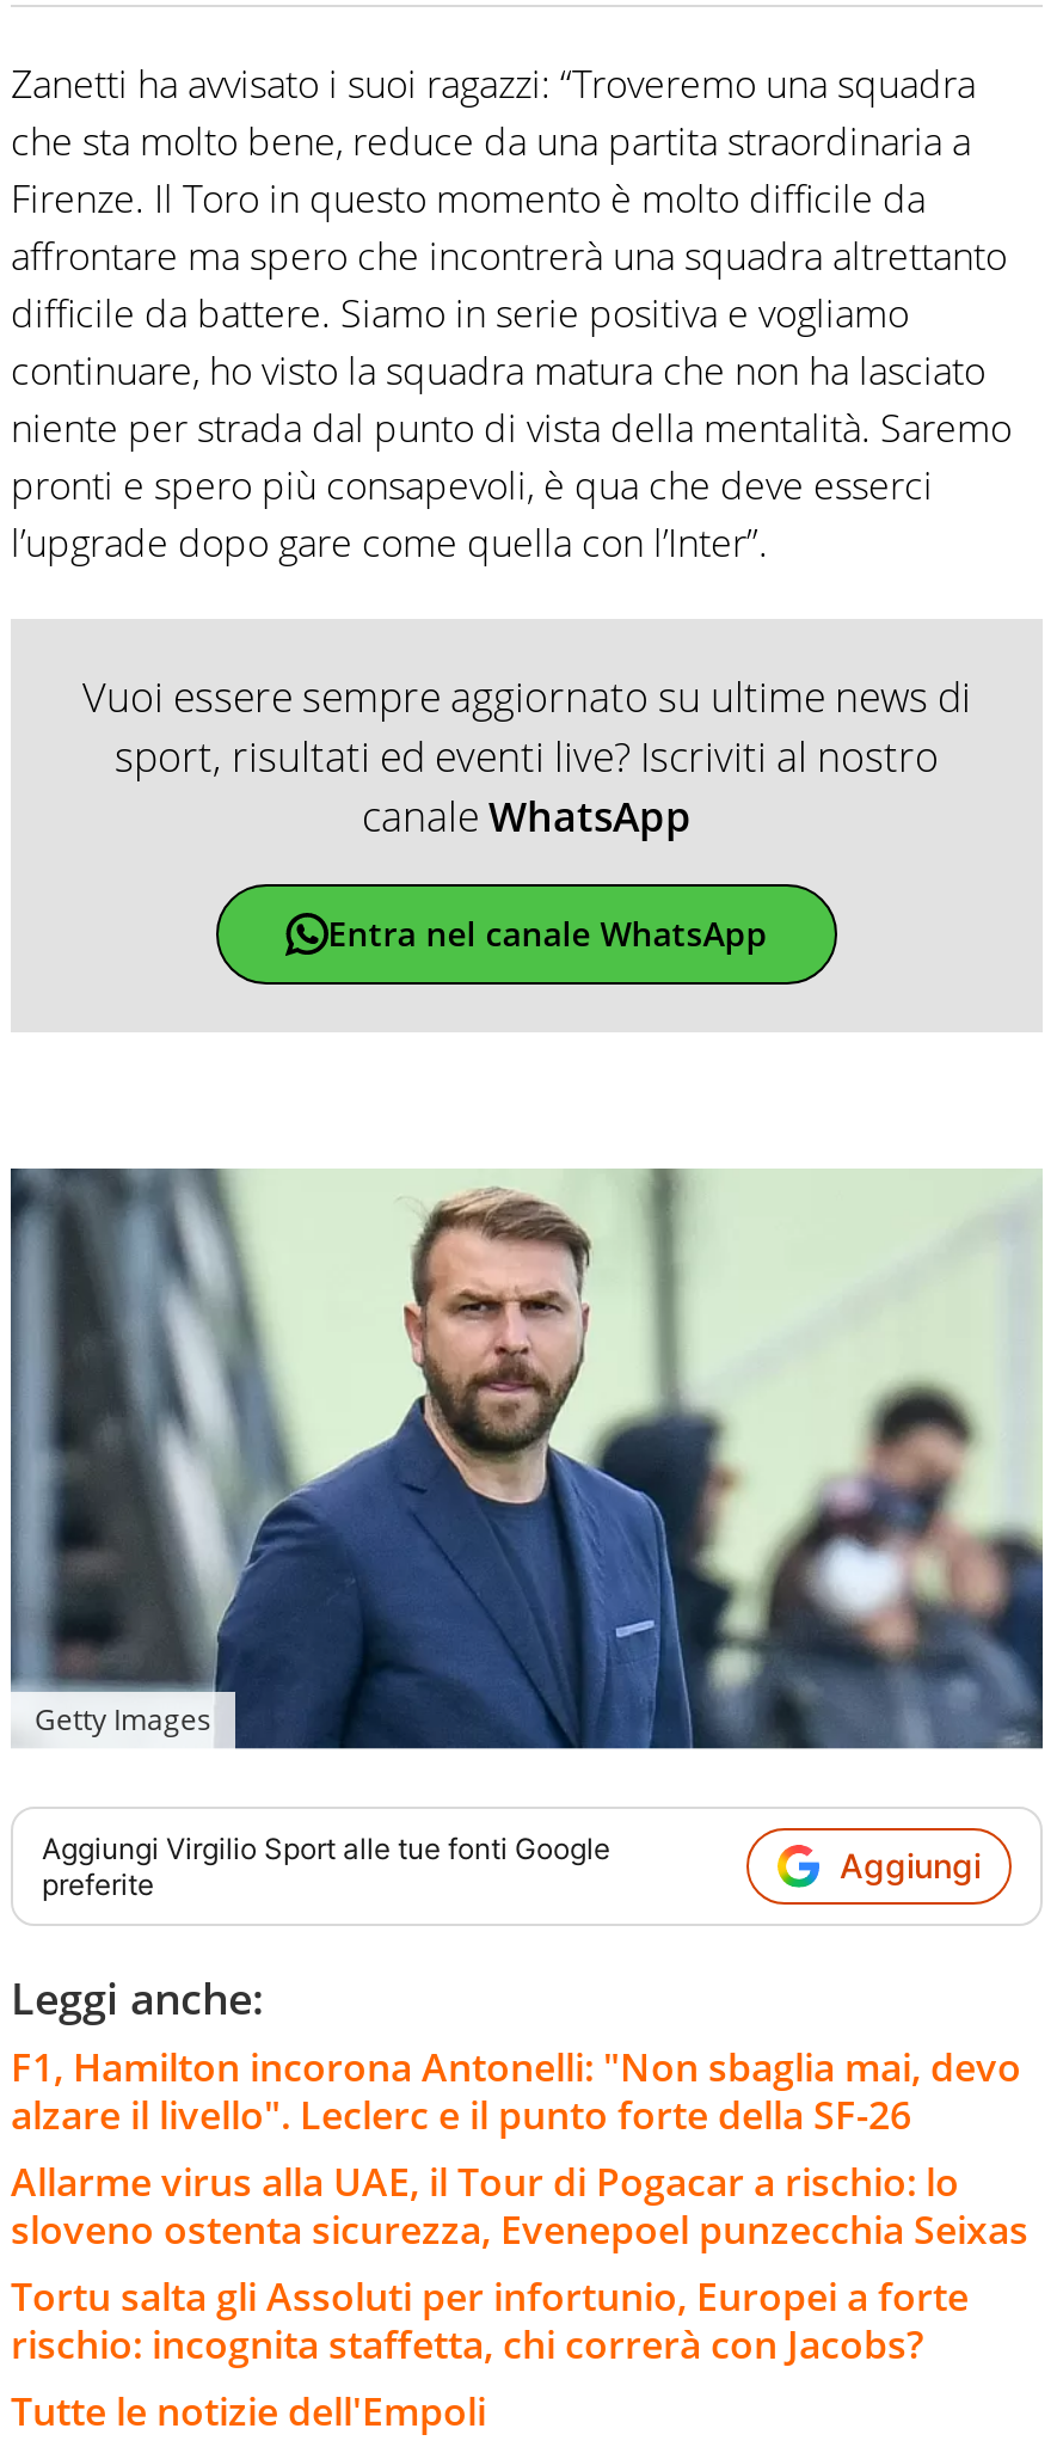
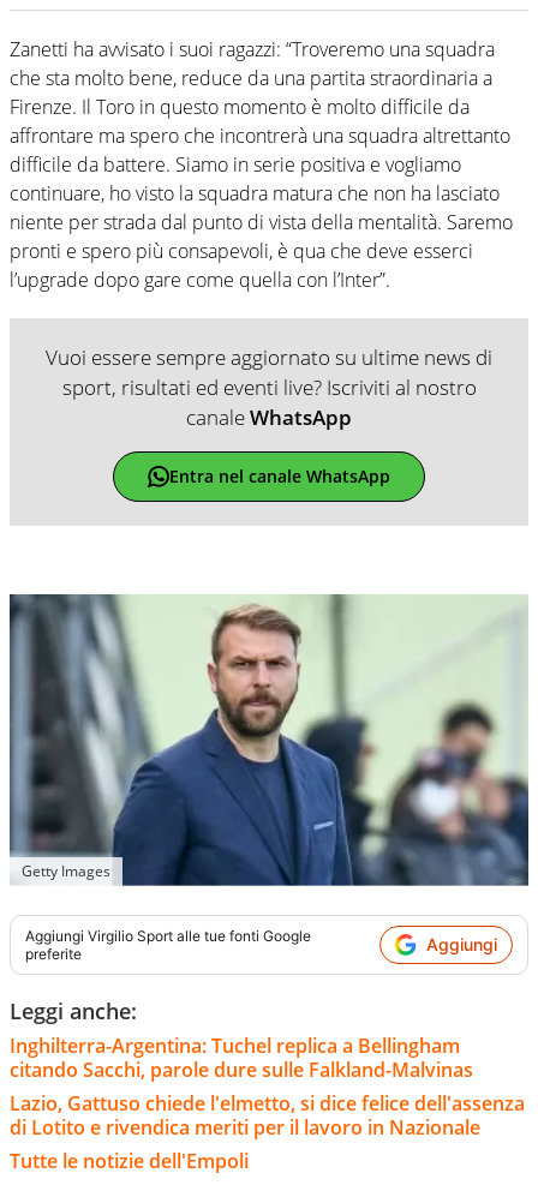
[11,2041,1028,2371] F1, Hamilton incorona Antonelli: "Non sbaglia mai, devo | alzare il livello". Leclerc e il punto forte della SF-26 | Allarme virus alla UAE, il Tour di Pogacar a rischio: lo | sloveno ostenta sicurezza, Evenepoel punzecchia Seixas | Tortu salta gli Assoluti per infortunio, Europei a forte | rischio: incognita staffetta, chi correrà con Jacobs? -> [10,1033,525,1141] Inghilterra-Argentina: Tuchel replica a Bellingham | citando Sacchi, parole dure sulle Falkland-Malvinas | Lazio, Gattuso chiede l'elmetto, si dice felice dell'assenza | di Lotito e rivendica meriti per il lavoro in Nazionale

